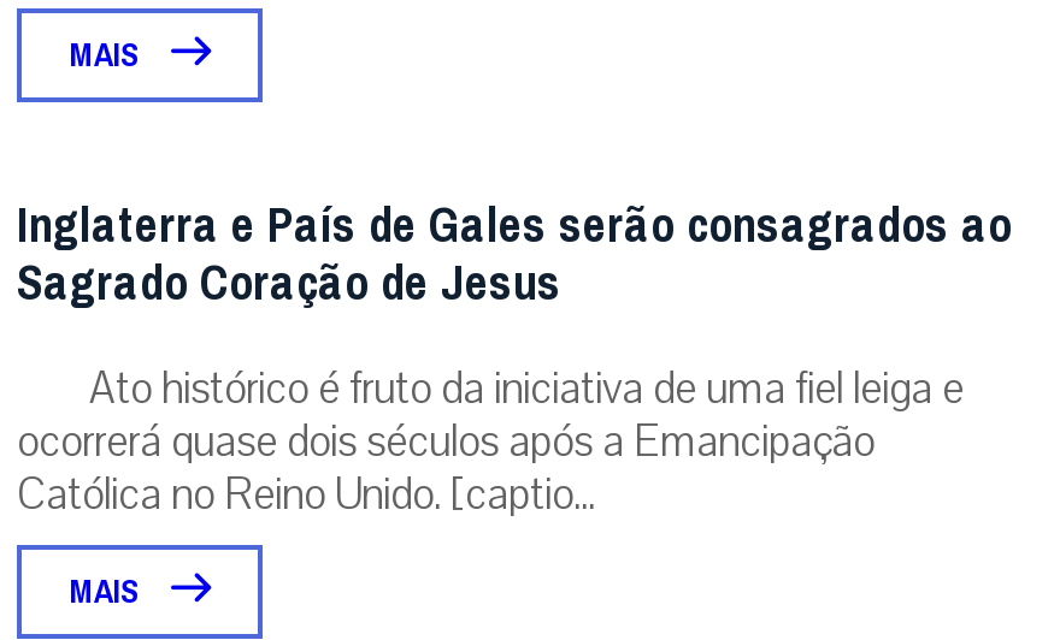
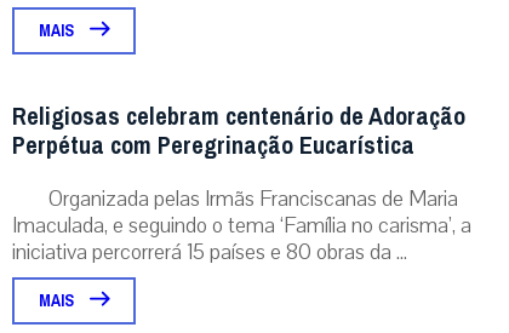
[17,181,1012,522] Inglaterra e País de Gales serão consagrados ao | Sagrado Coração de Jesus | Ato histórico é fruto da iniciativa de uma fiel leiga e | ocorrerá quase dois séculos após a Emancipação | Católica no Reino Unido. [captio... -> [12,94,471,266] Religiosas celebram centenário de Adoração | Perpétua com Peregrinação Eucarística | Organizada pelas Irmãs Franciscanas de Maria | Imaculada, e seguindo o tema ‘Família no carisma’, a | iniciativa percorrerá 15 países e 80 obras da ...

